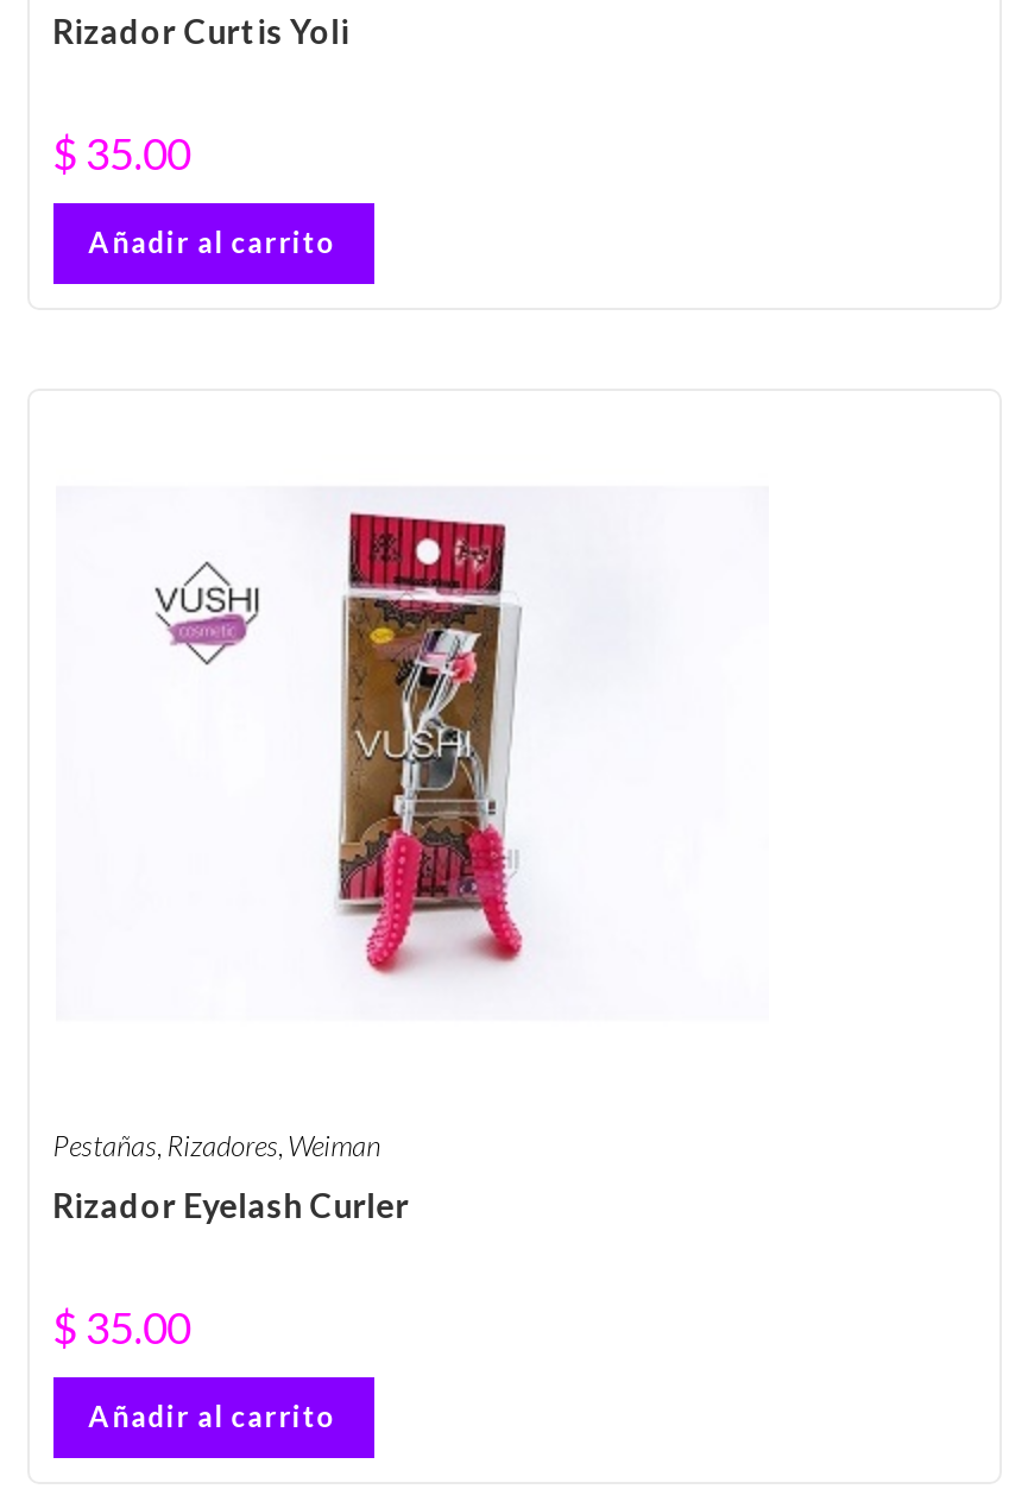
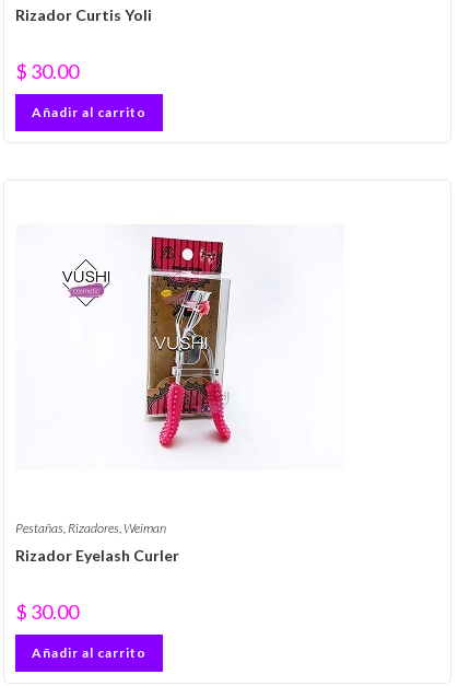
[53,127,191,179] $35.00 -> [15,59,78,83] $30.00
[53,1300,191,1352] $35.00 -> [15,599,78,623] $30.00

